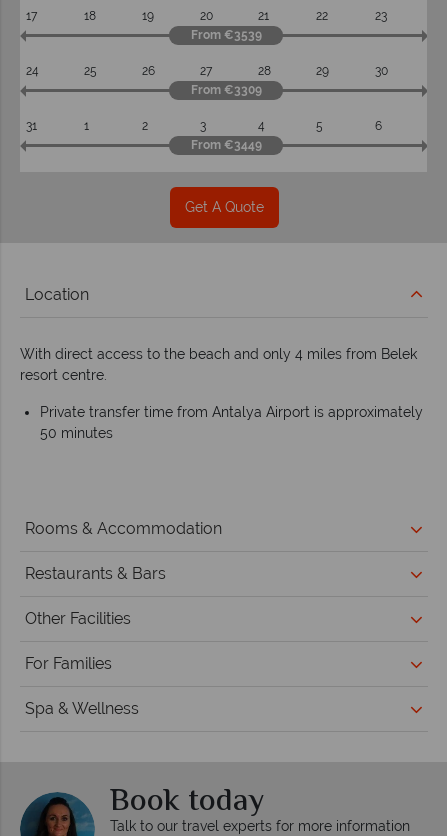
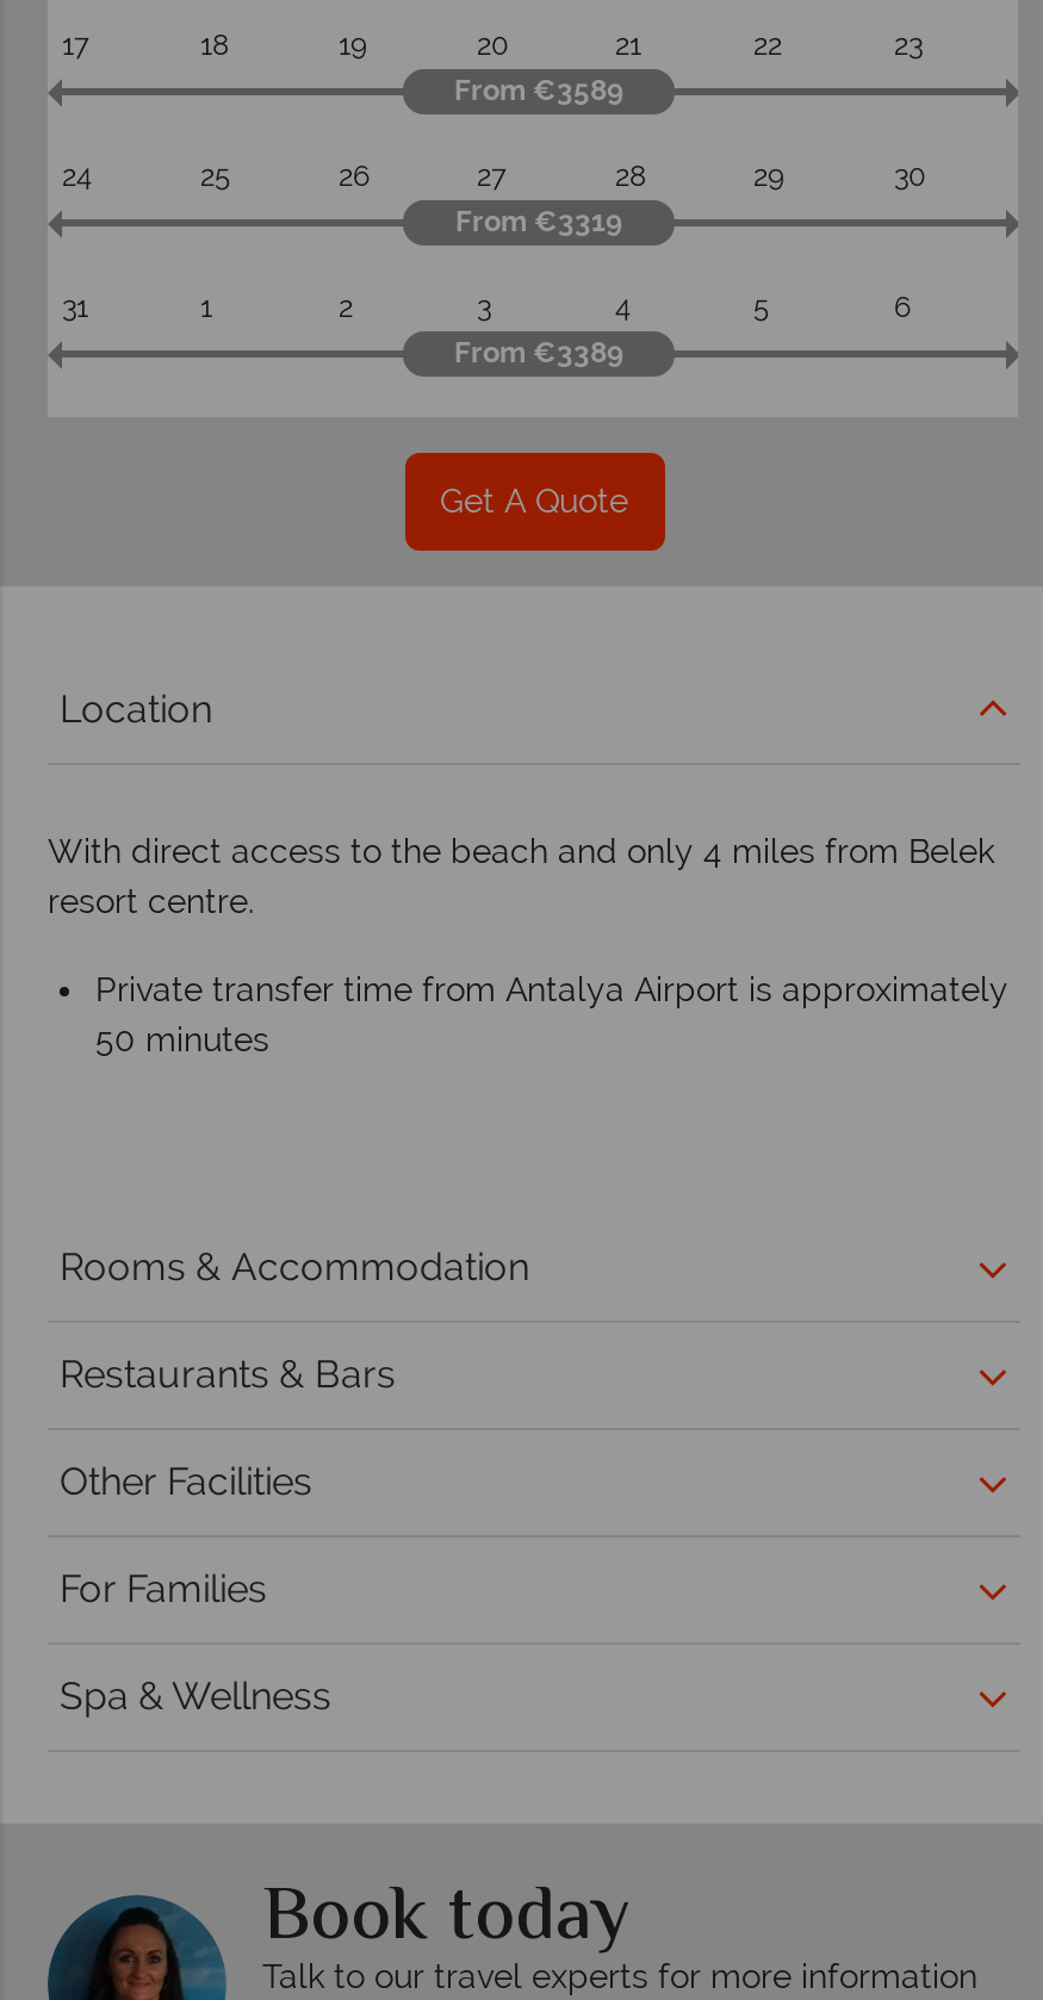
[190,28,261,42] From €3539 -> [454,73,623,106] From €3589
[190,83,261,97] From €3309 -> [455,204,622,237] From €3319
[190,138,261,152] From €3449 -> [454,335,623,369] From €3389

